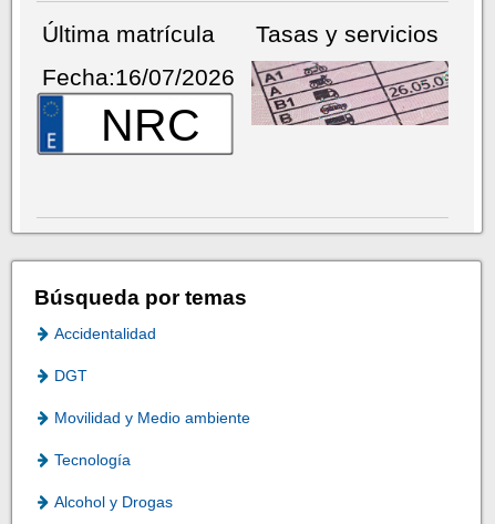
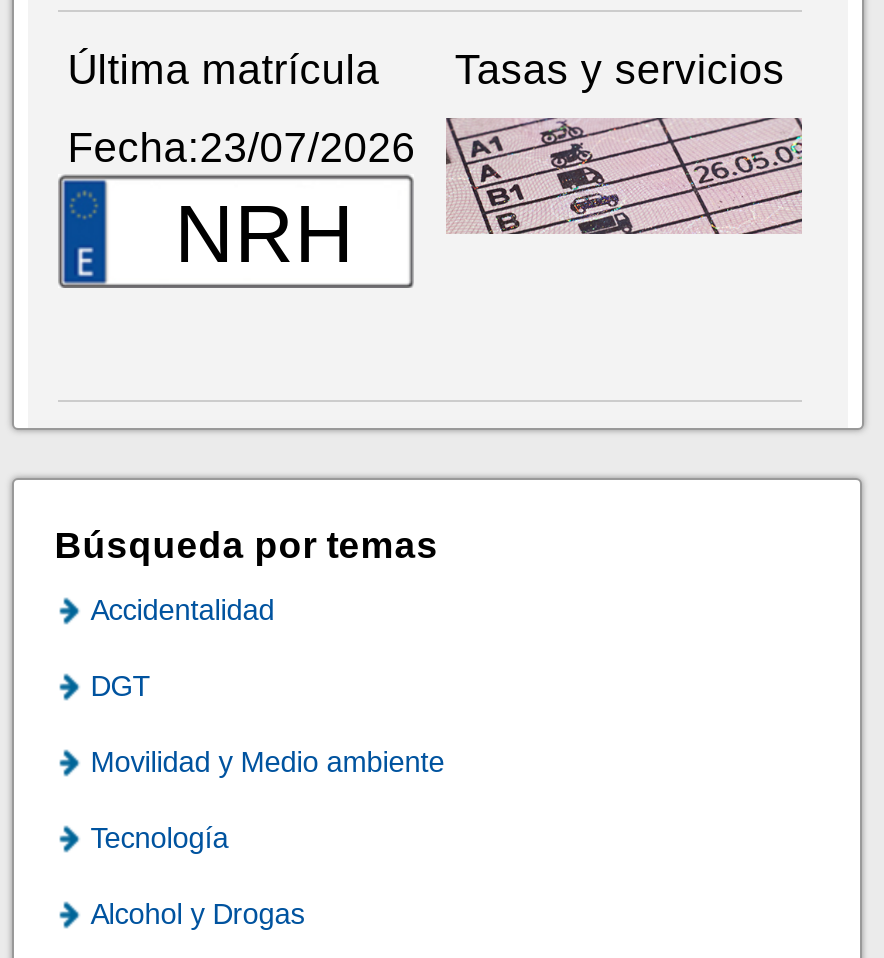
[42,64,234,151] Fecha:16/07/2026 | NRC -> [67,124,415,280] Fecha:23/07/2026 | NRH

